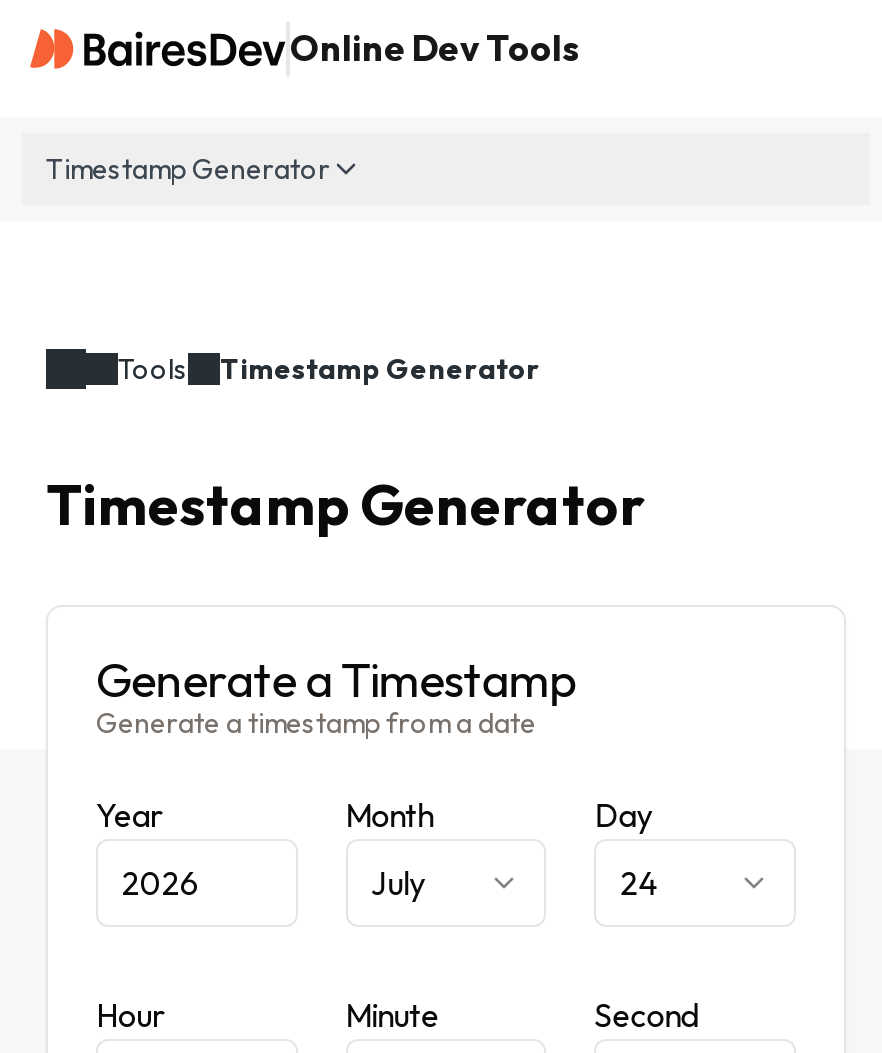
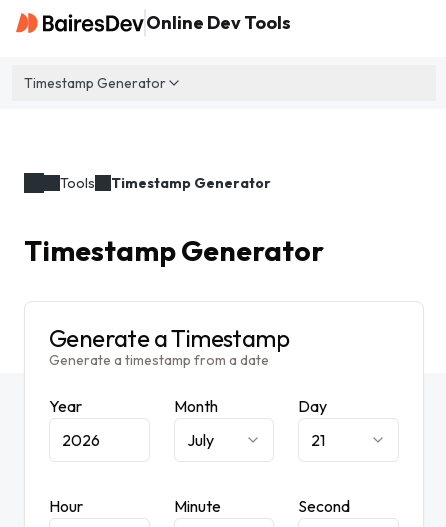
[620,863,656,903] 24 -> [311,430,325,450] 21

